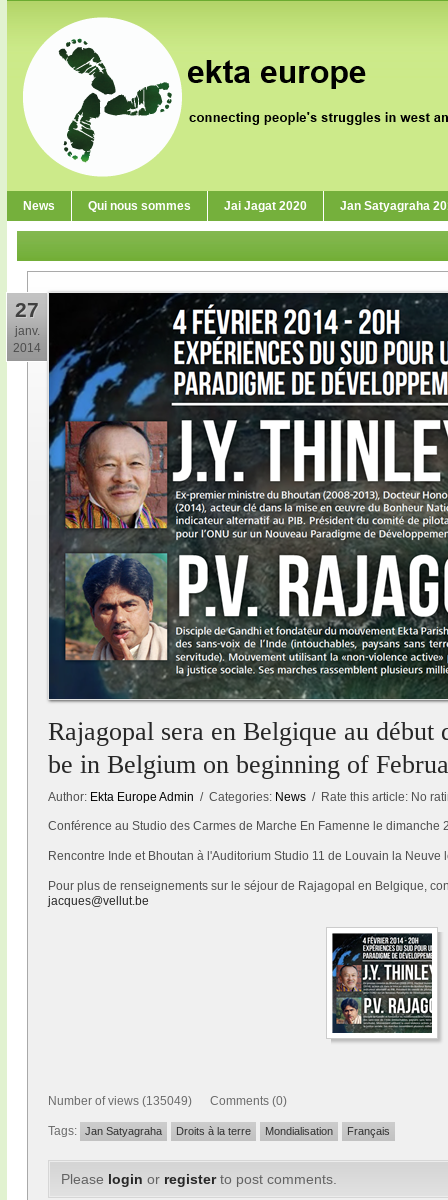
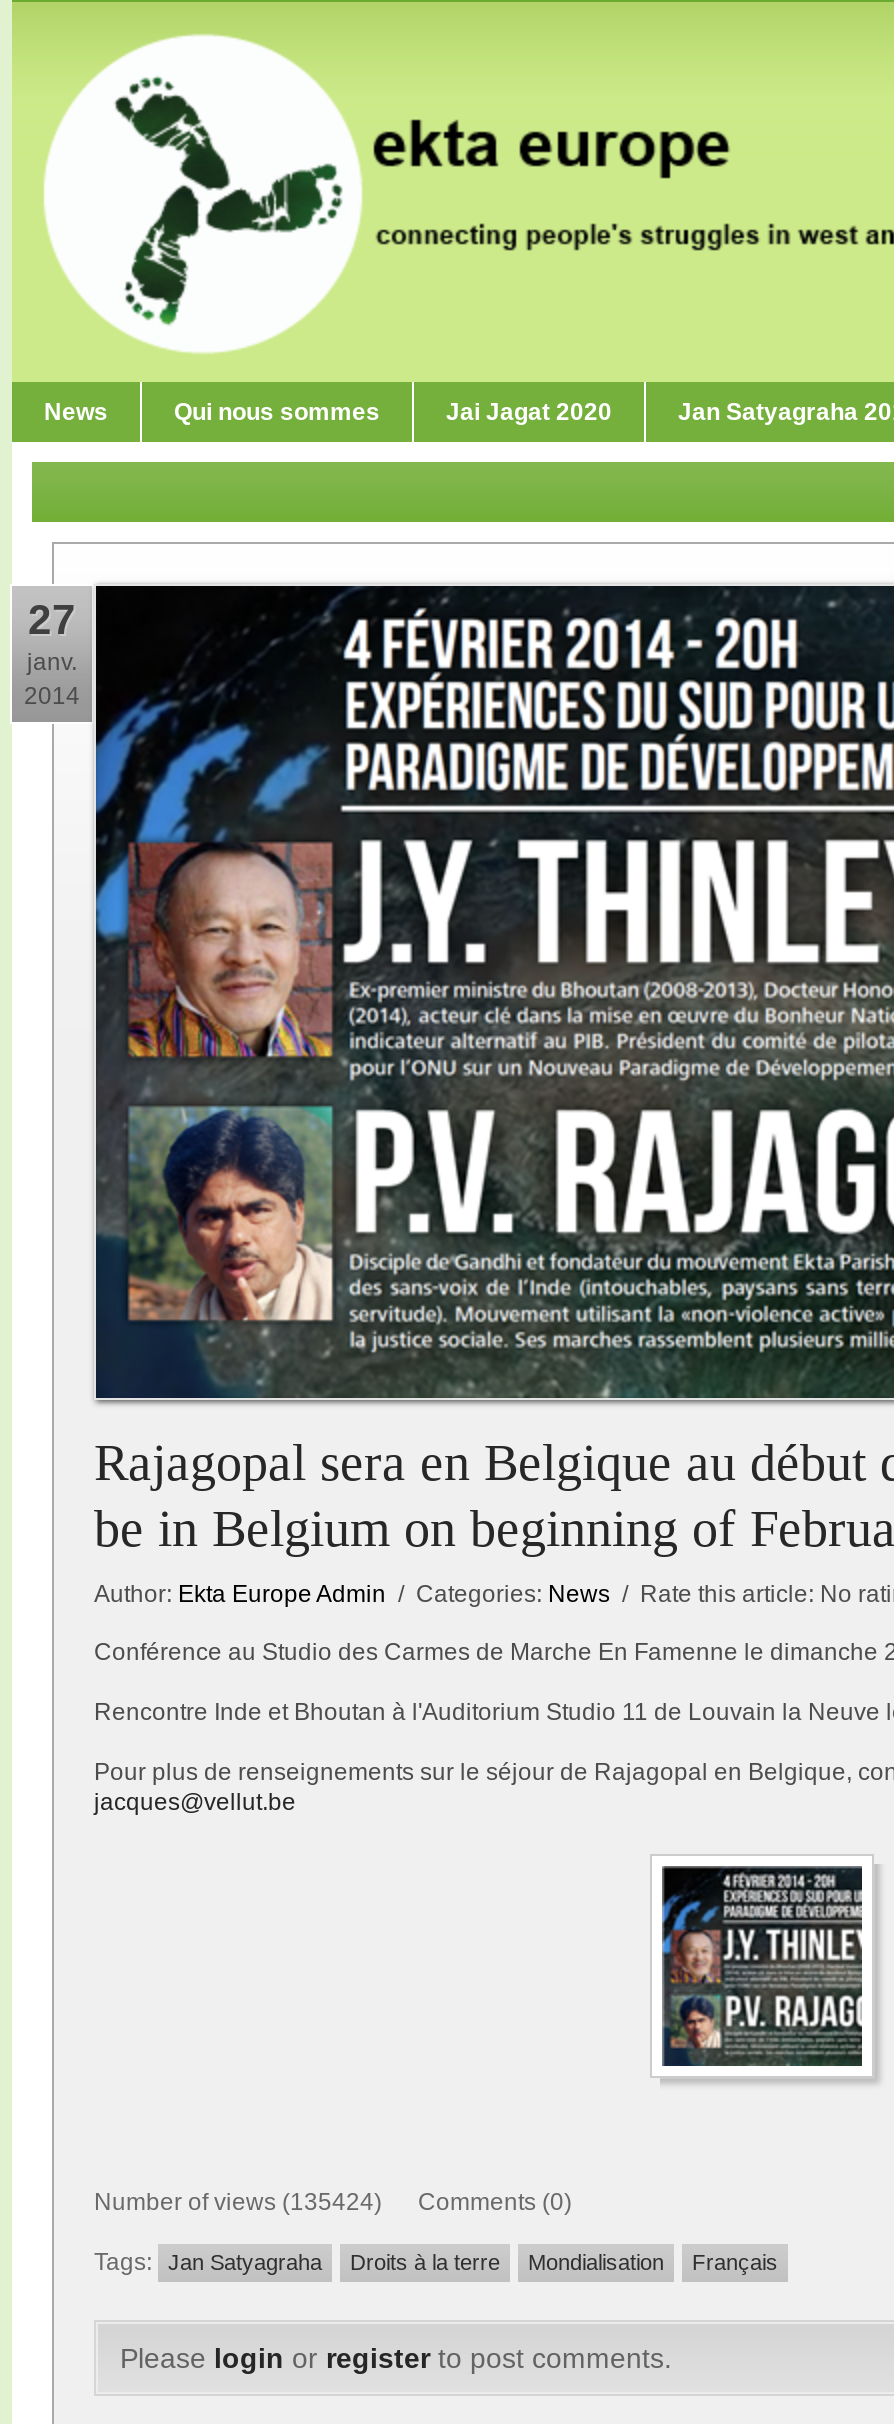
[48,1094,287,1108] Number of views (135049) Comments (0) -> [94,2188,572,2216] Number of views (135424) Comments (0)

